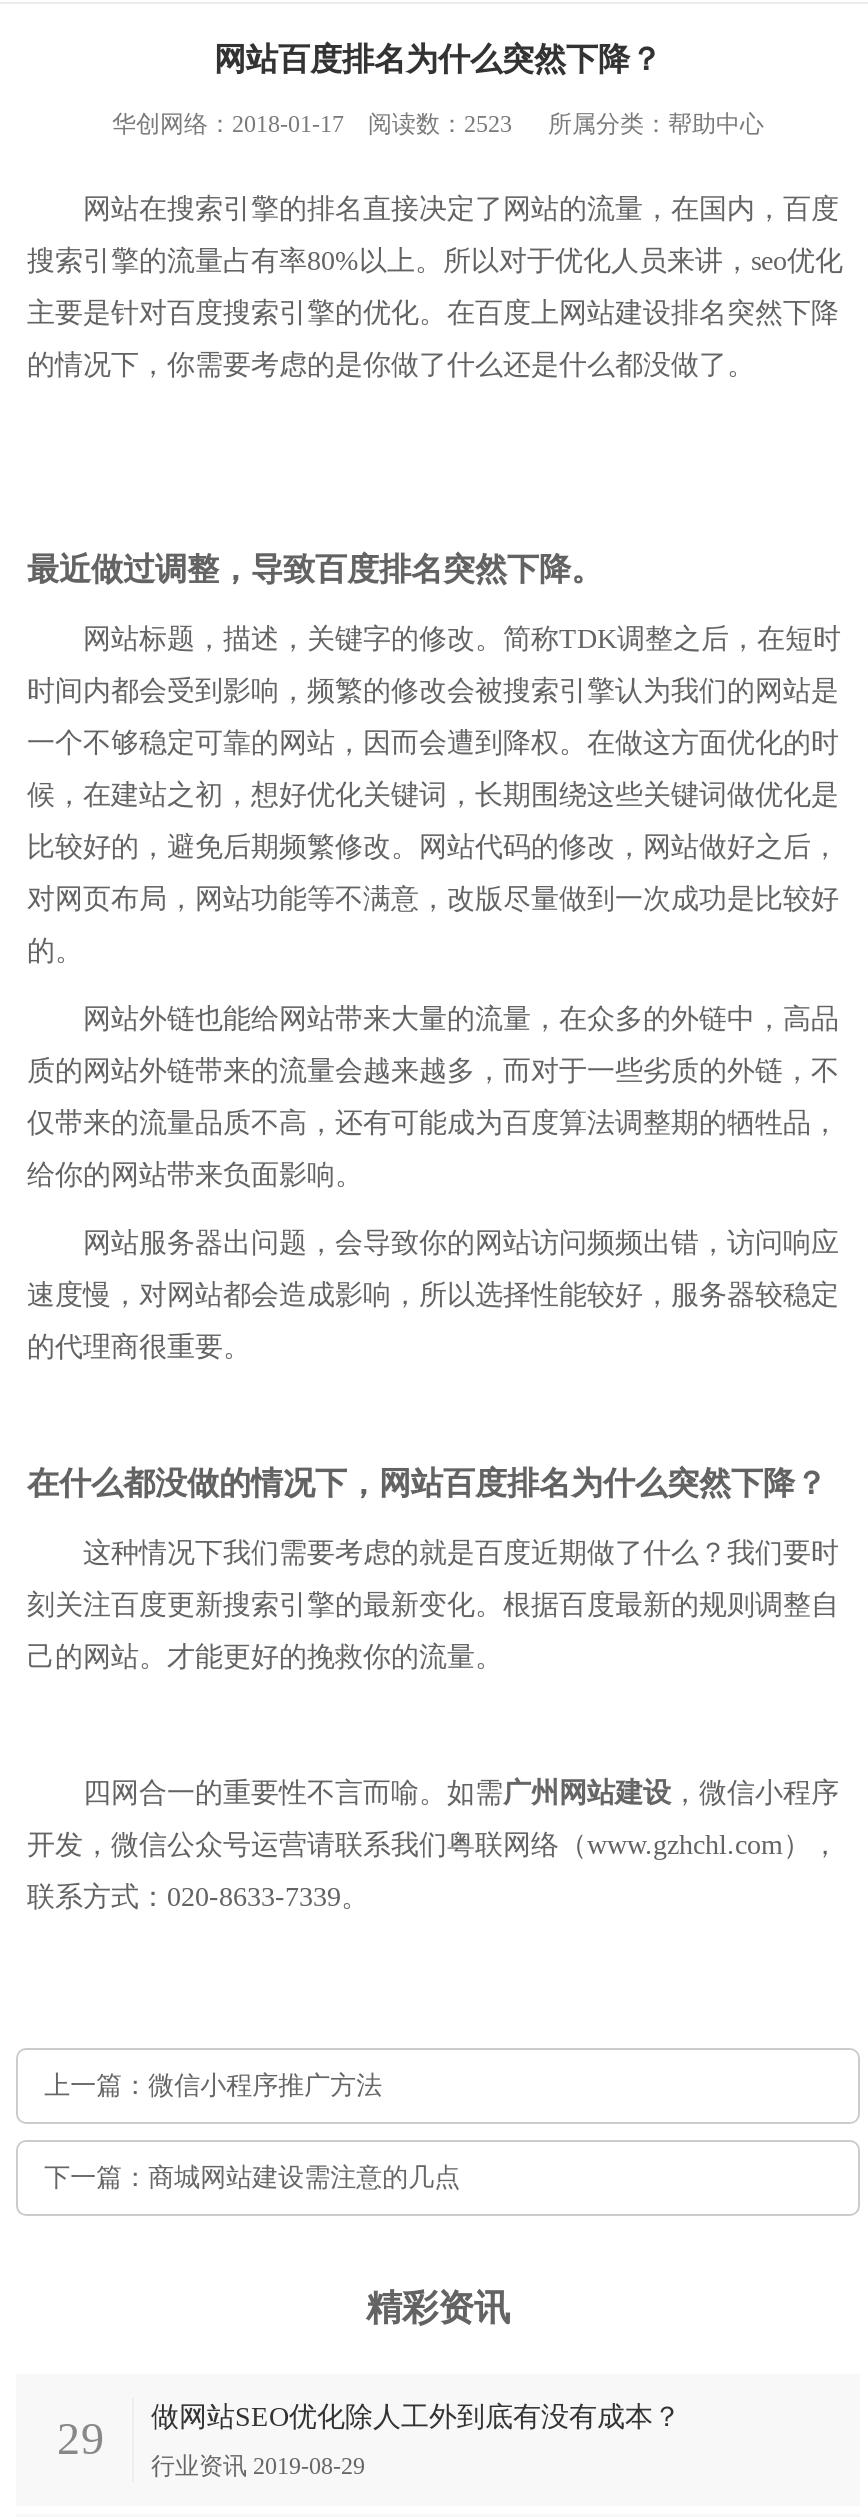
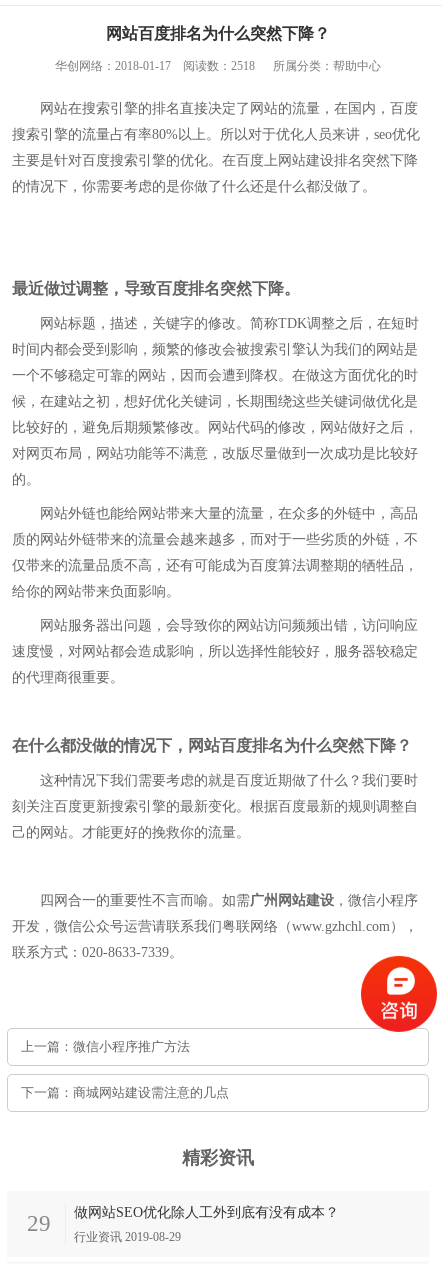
[112,110,764,138] 华创网络：2018-01-17 阅读数：2523 所属分类：帮助中心 -> [55,59,381,73] 华创网络：2018-01-17 阅读数：2518 所属分类：帮助中心
none -> [360,954,438,1033] [image]

